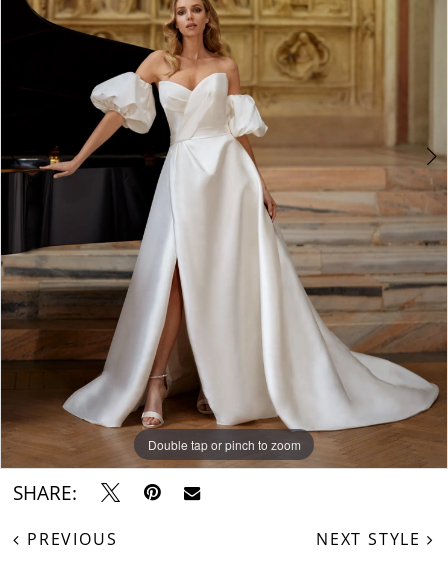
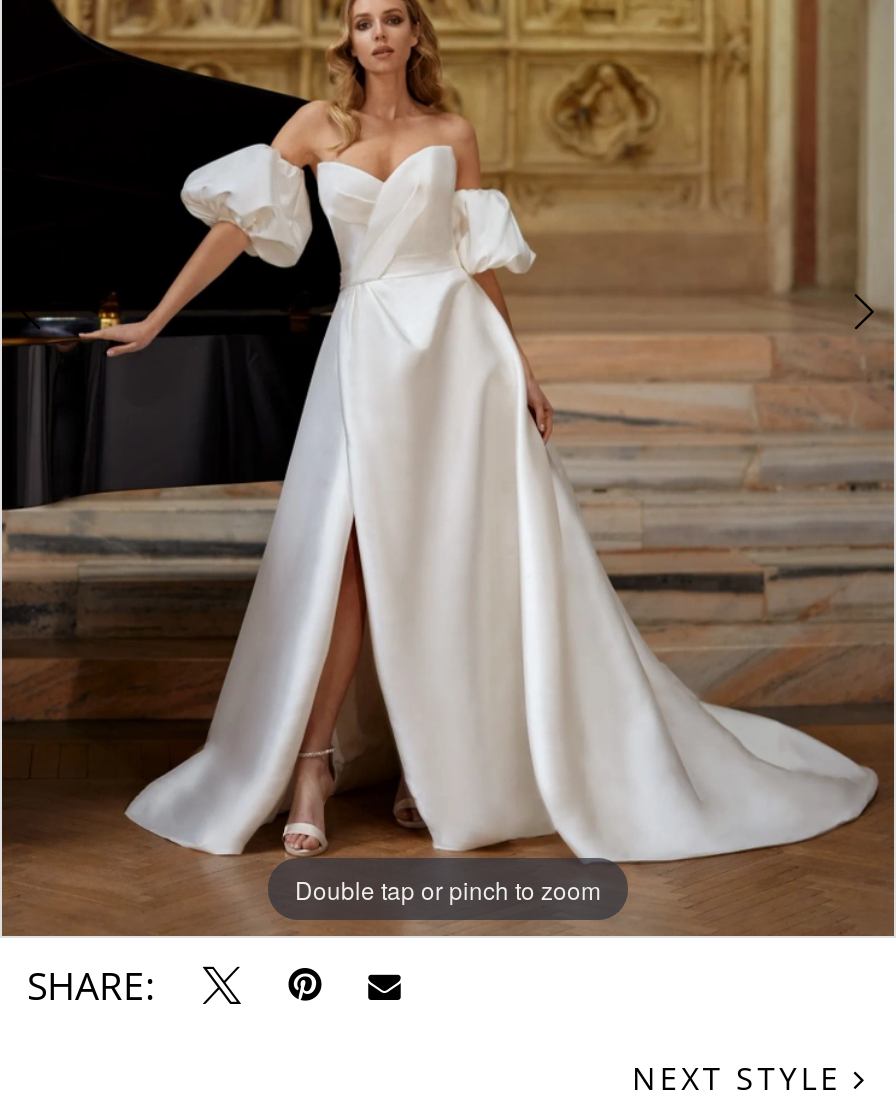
[27,529,117,549] PREVIOUS -> none

